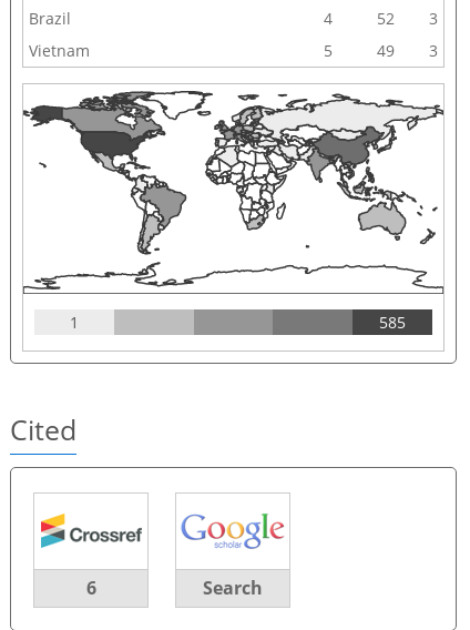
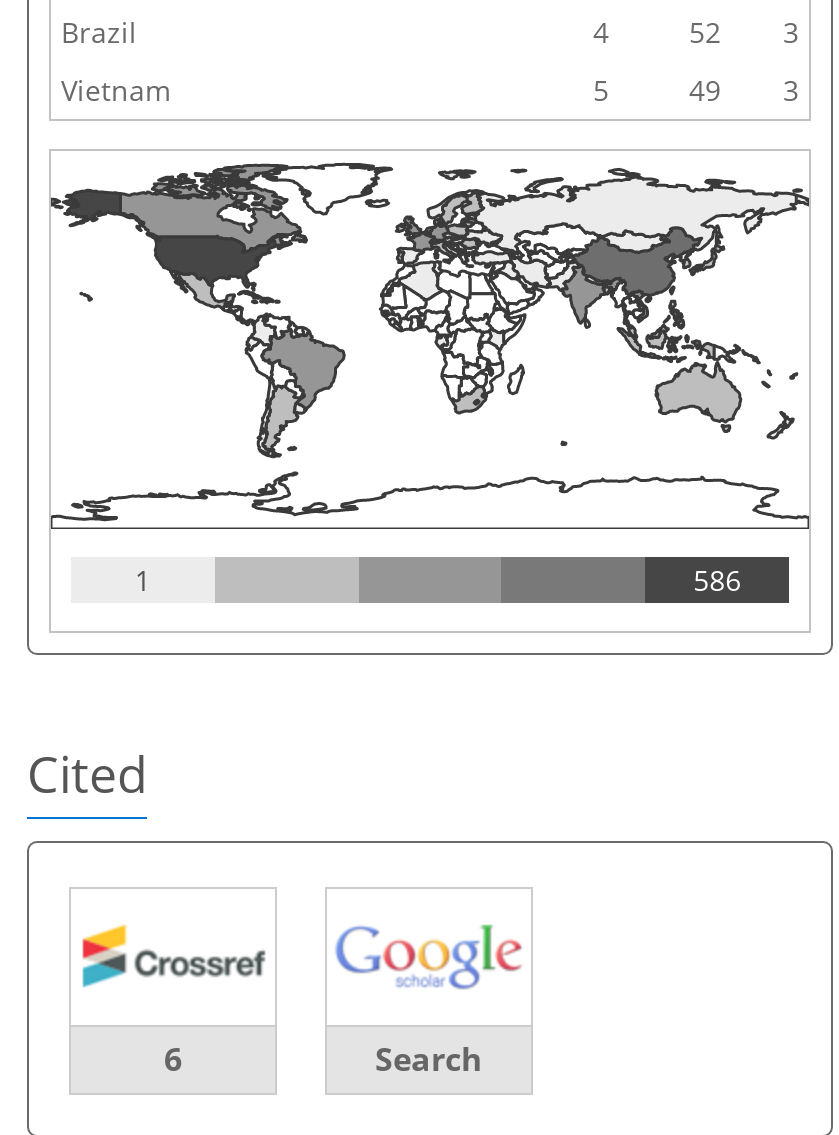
[379,312,406,333] 585 -> [693,562,741,600] 586

